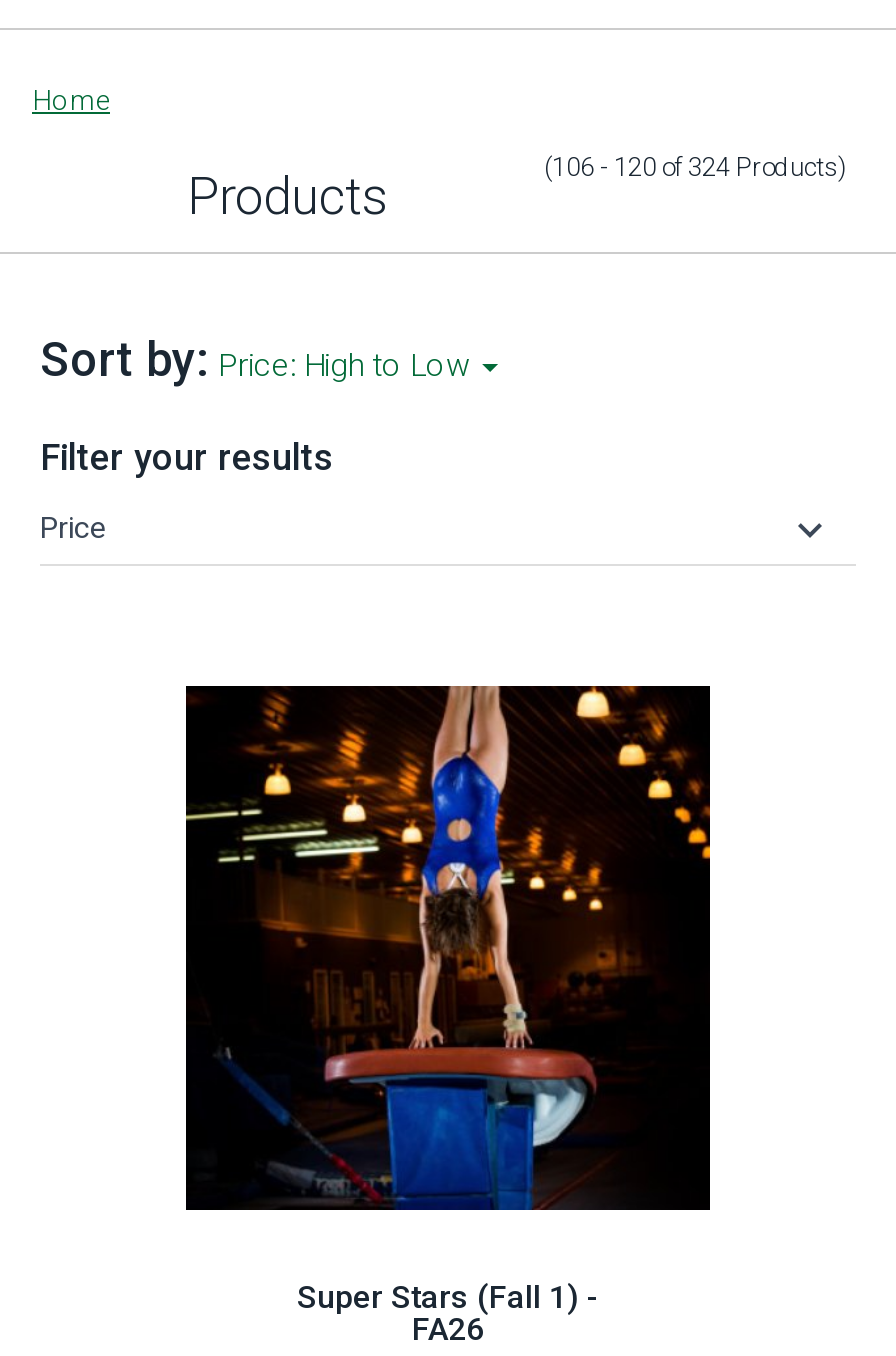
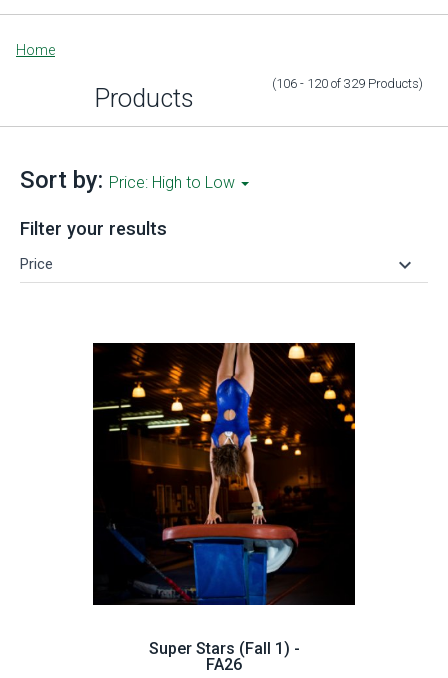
[544,152,846,182] (106 - 120 of 324 Products) -> [272,76,423,91] (106 - 120 of 329 Products)

